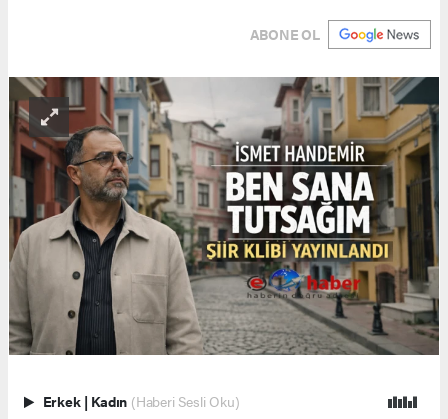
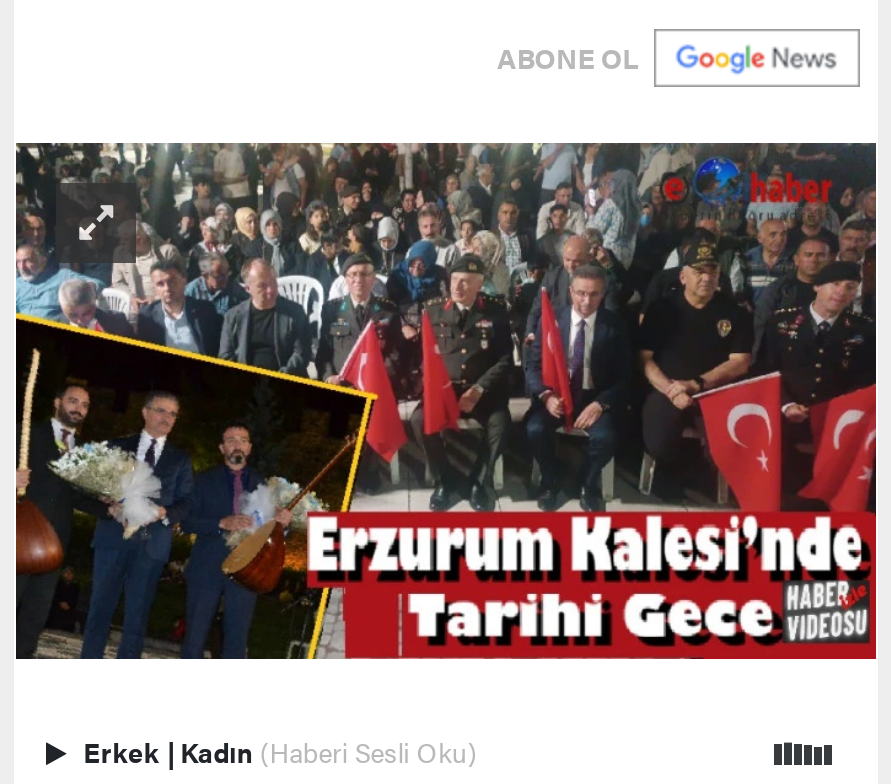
[9,77,440,356] [image] -> [16,143,878,661] [image]

